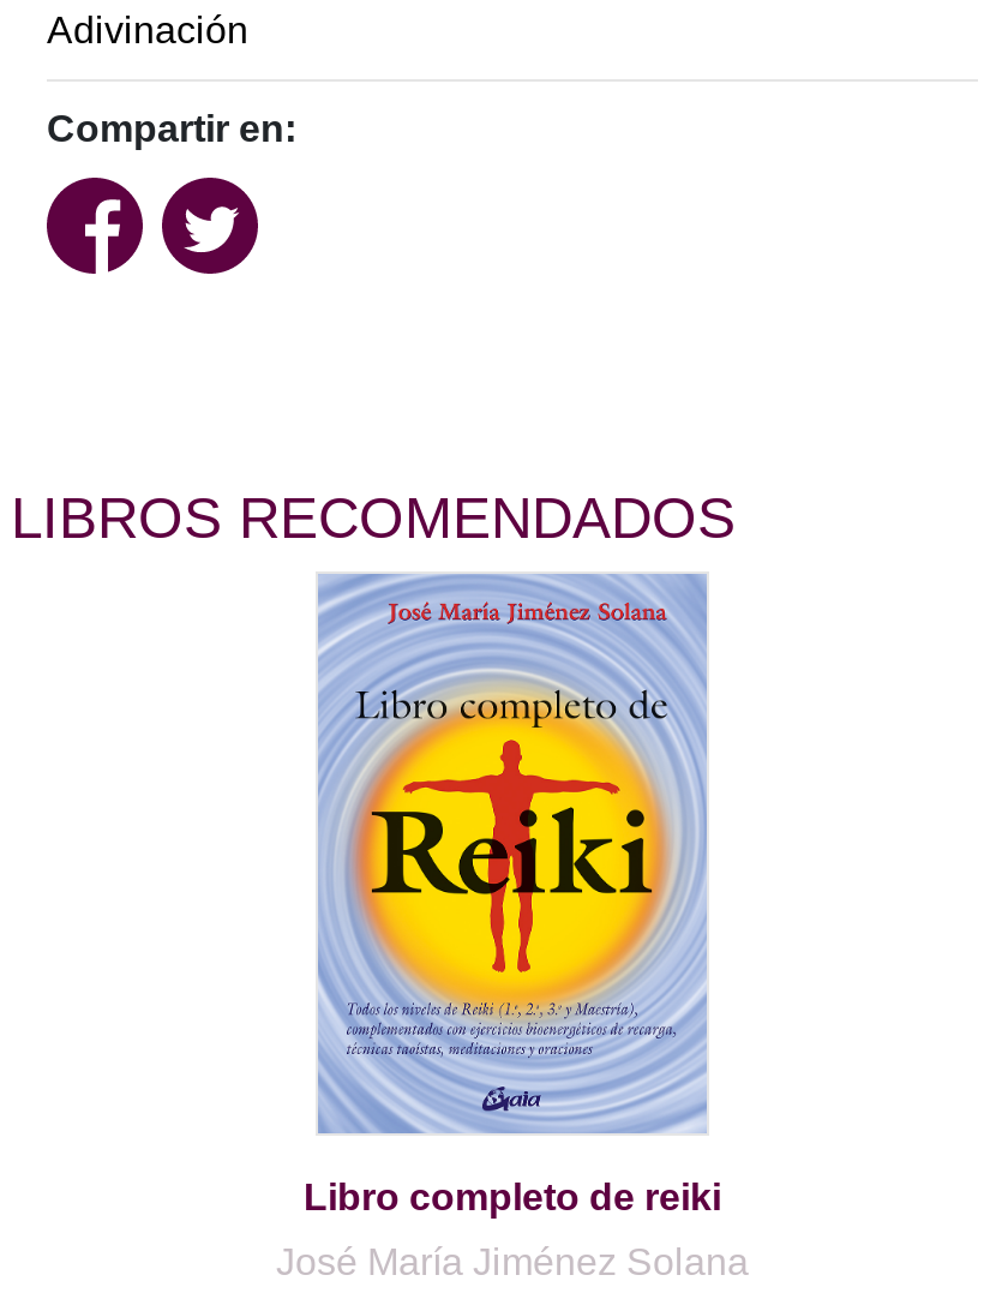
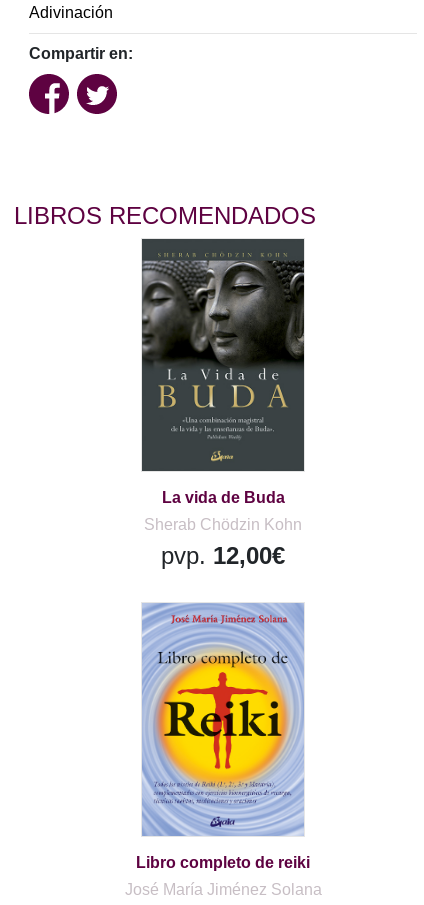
none -> [141,238,305,569] [image] | La vida de Buda | Sherab Chödzin Kohn | pvp. 12,00€

